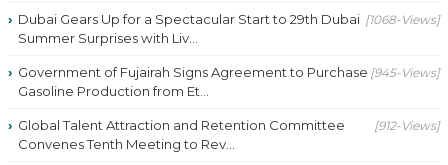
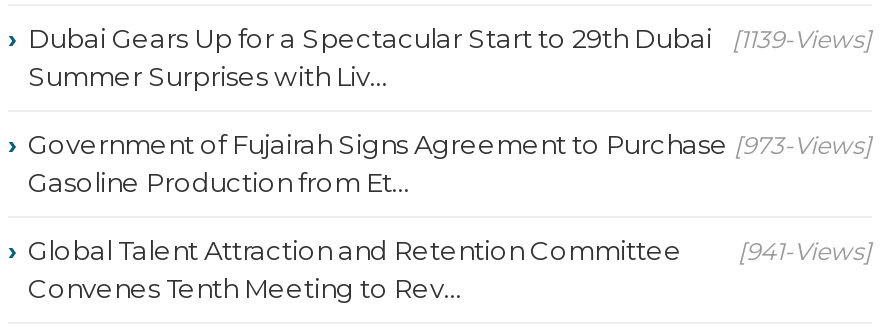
[18,11,440,27] Dubai Gears Up for a Spectacular Start to 29th Dubai [1068-Views] -> [28,22,872,54] Dubai Gears Up for a Spectacular Start to 29th Dubai [1139-Views]
[18,64,440,80] Government of Fujairah Signs Agreement to Purchase [945-Views] -> [28,128,872,160] Government of Fujairah Signs Agreement to Purchase [973-Views]
[18,117,440,133] Global Talent Attraction and Retention Committee [912-Views] -> [28,234,872,266] Global Talent Attraction and Retention Committee [941-Views]

